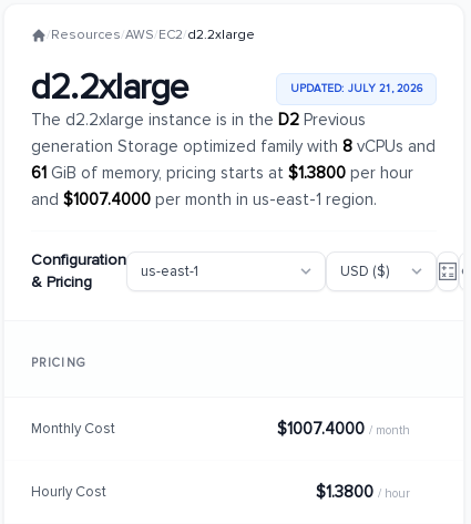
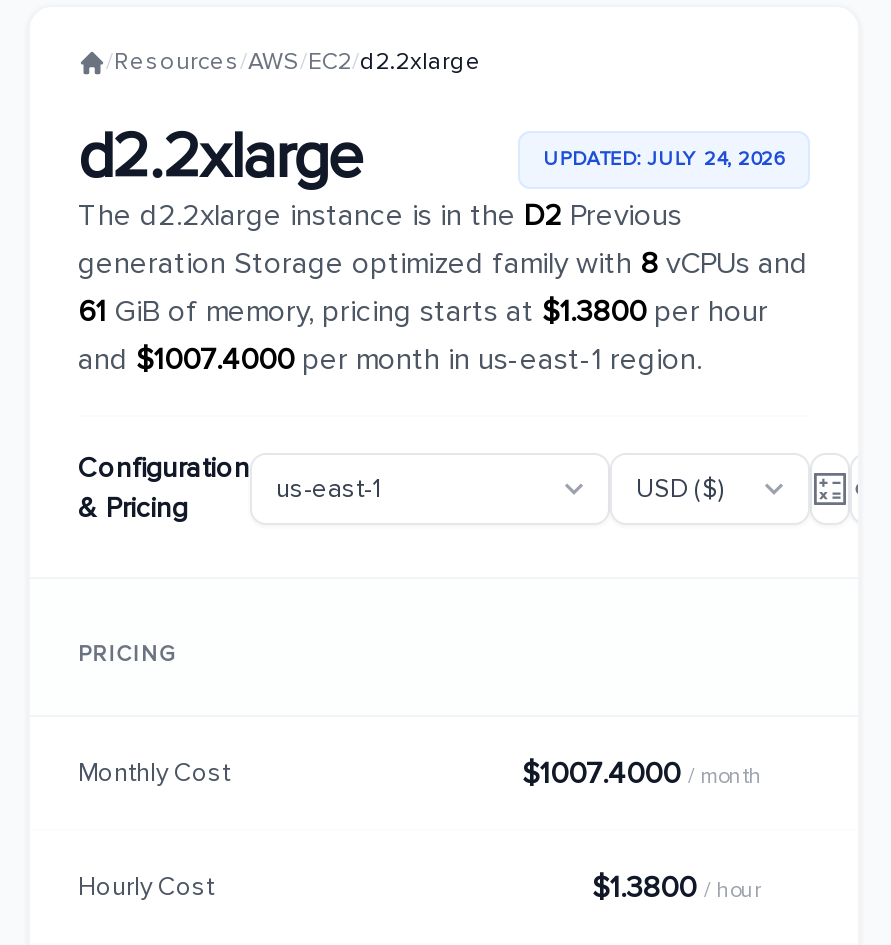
[290,81,422,95] UPDATED: JULY 21, 2026 -> [543,146,784,170] UPDATED: JULY 24, 2026

